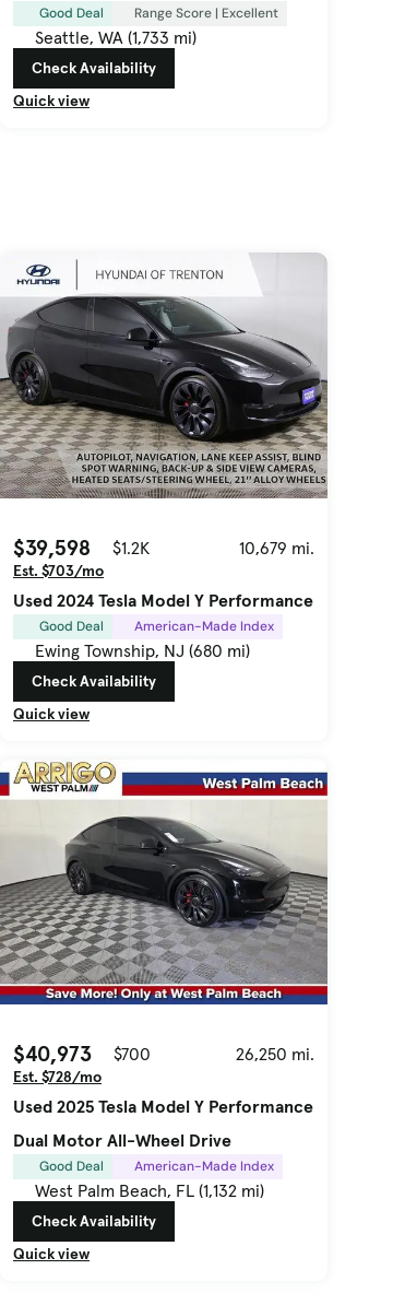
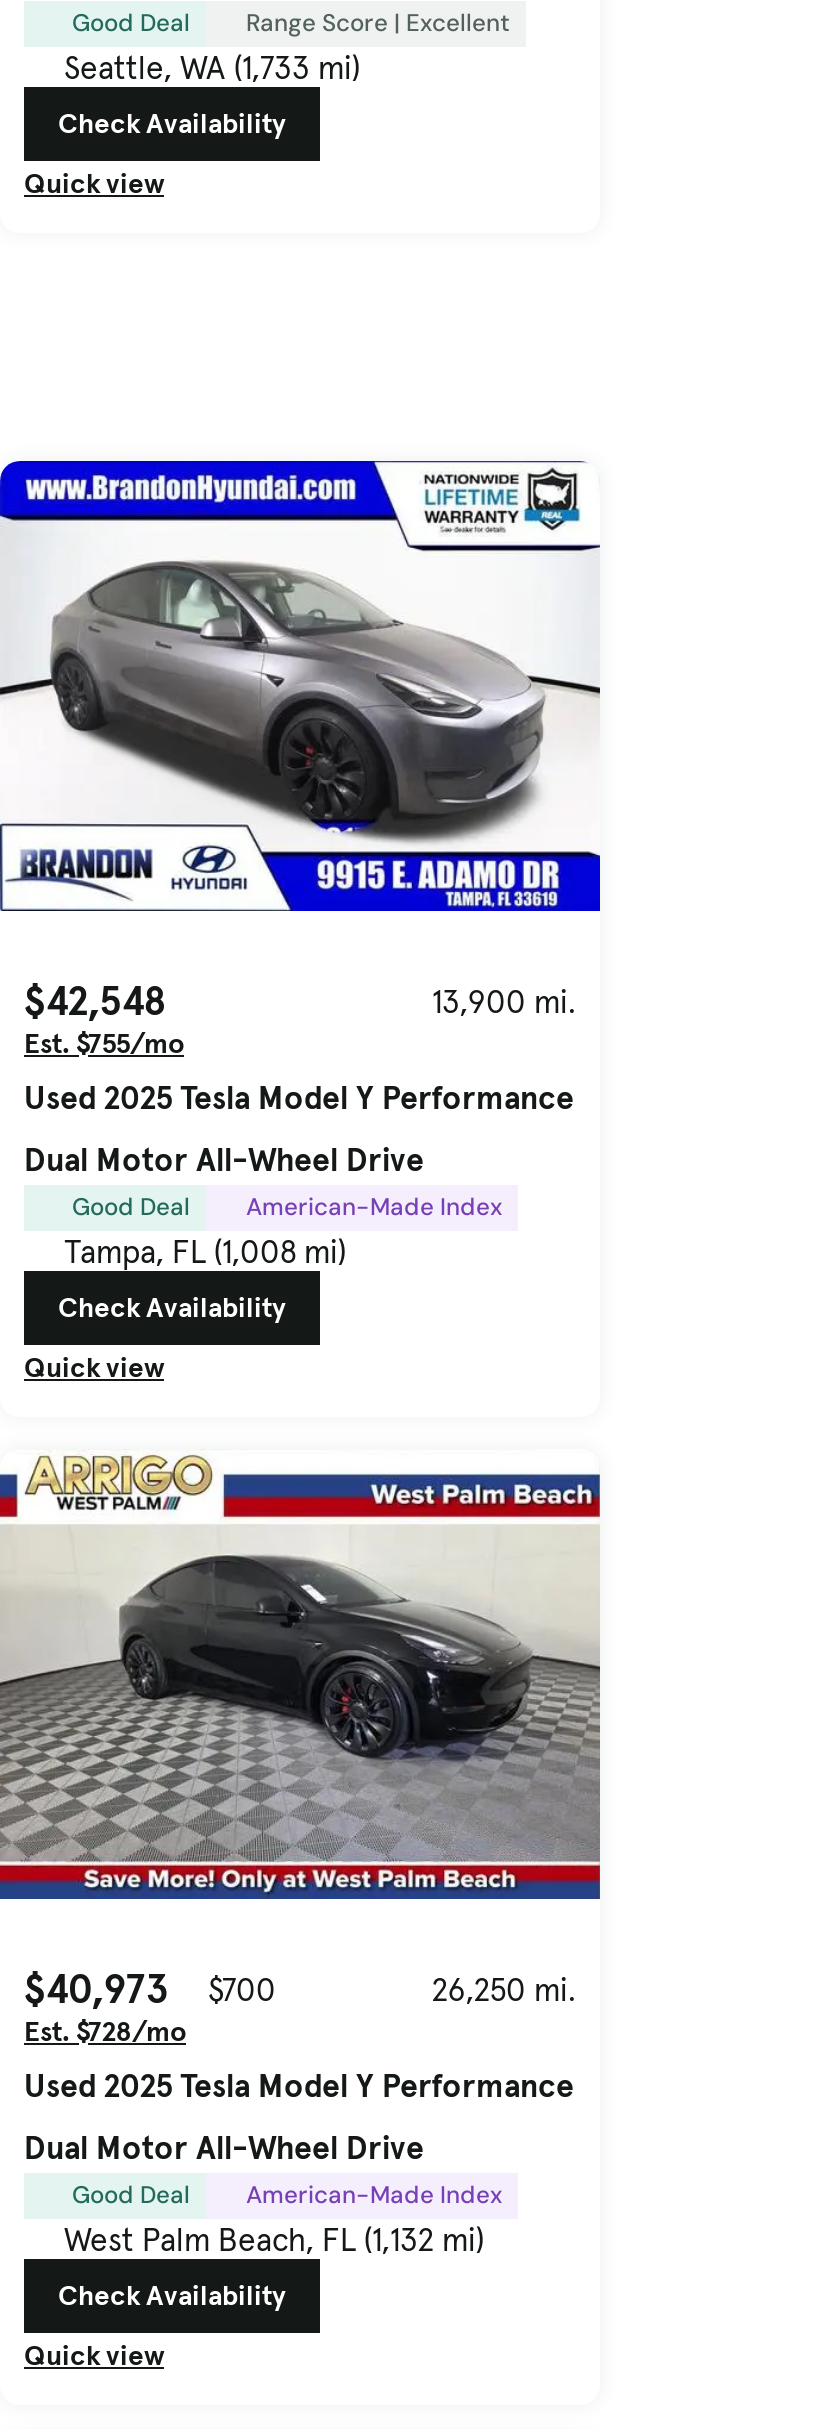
[3,255,329,611] [image] | $39,598 | $1.2K | 10,679 mi. | Est. $703/mo | Used 2024 Tesla Model Y Performance -> [6,458,602,1180] [image] | $42,548 | 13,900 mi. | Est. $755/mo | Used 2025 Tesla Model Y Performance | Dual Motor All-Wheel Drive
[35,639,250,661] Ewing Township, NJ (680 mi) -> [64,1232,346,1272] Tampa, FL (1,008 mi)

